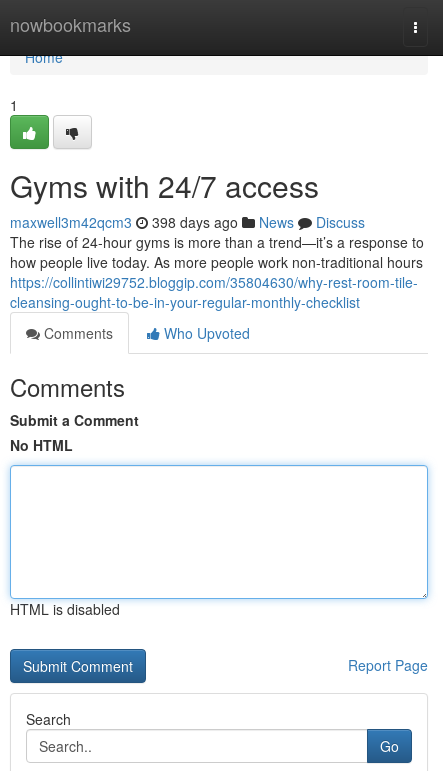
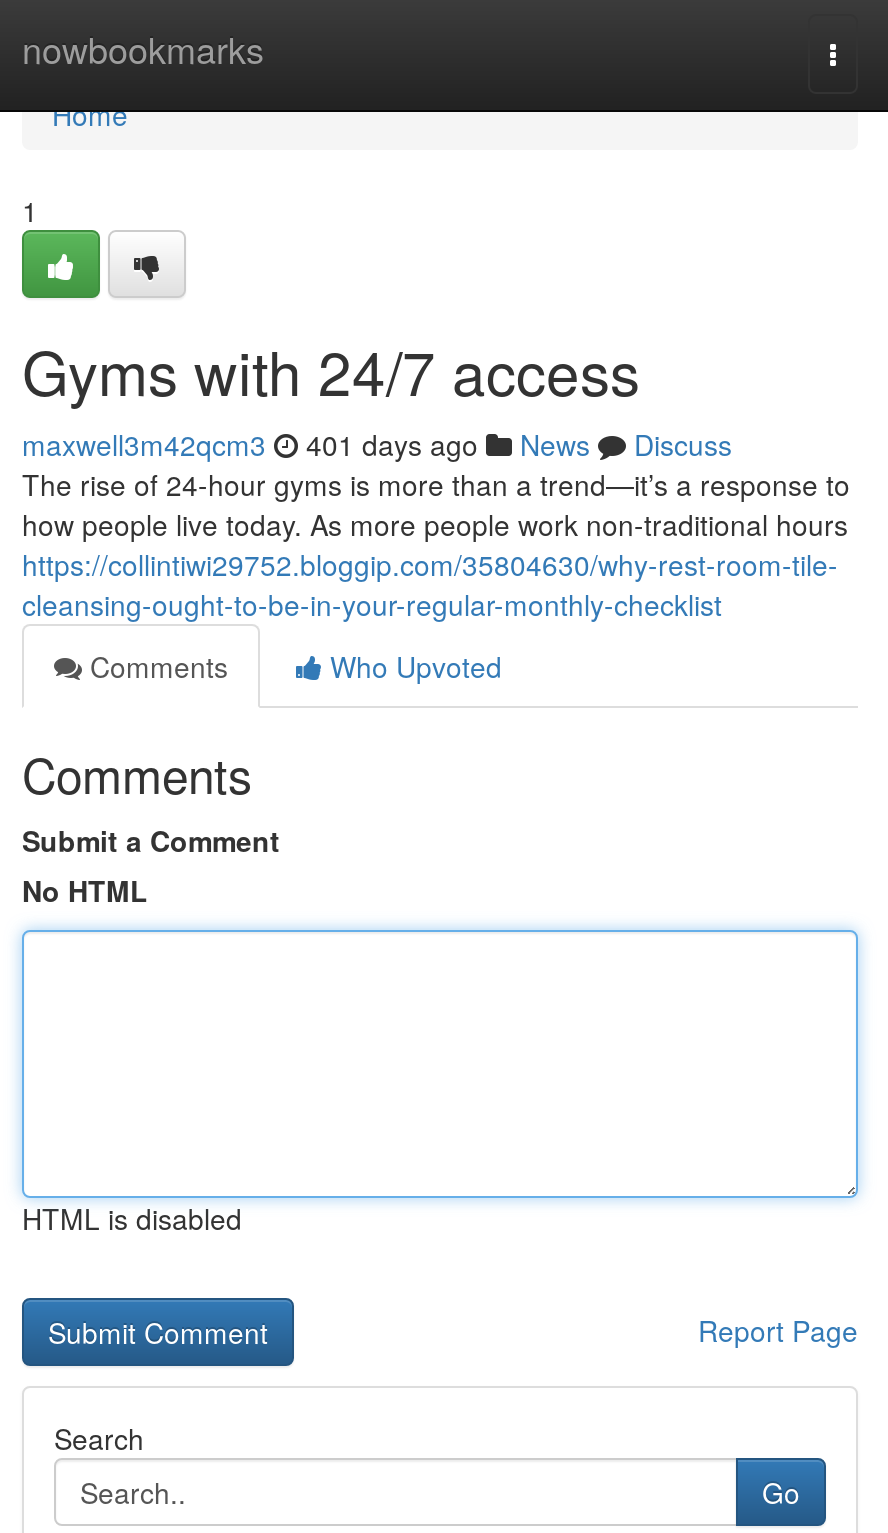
[10,212,365,232] maxwell3m42qcm3 398 days ago News Discuss -> [22,424,732,464] maxwell3m42qcm3 401 days ago News Discuss

